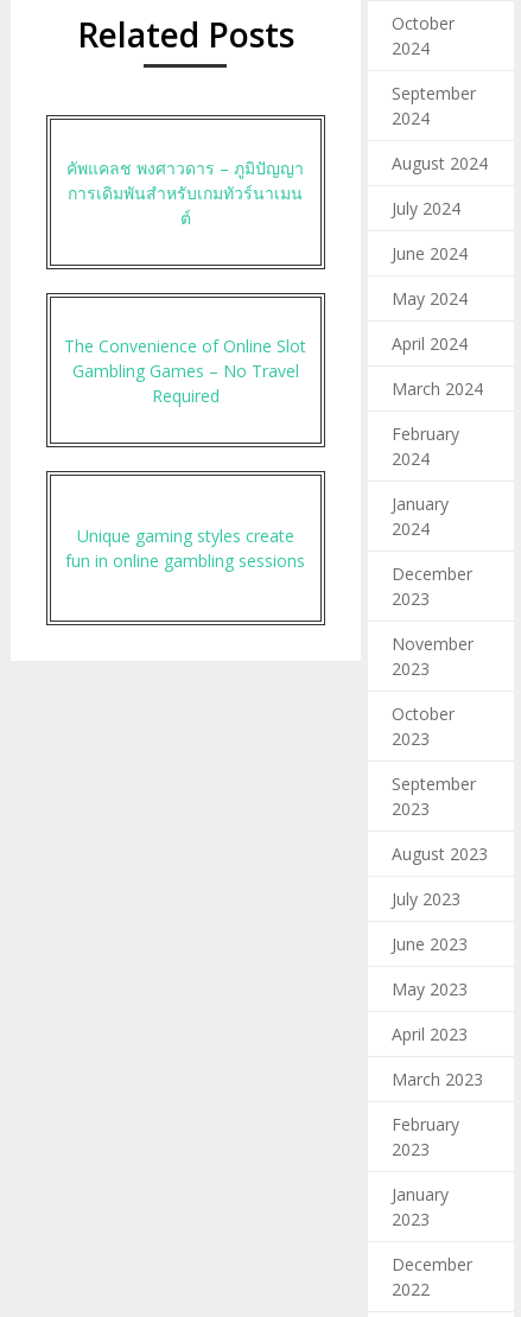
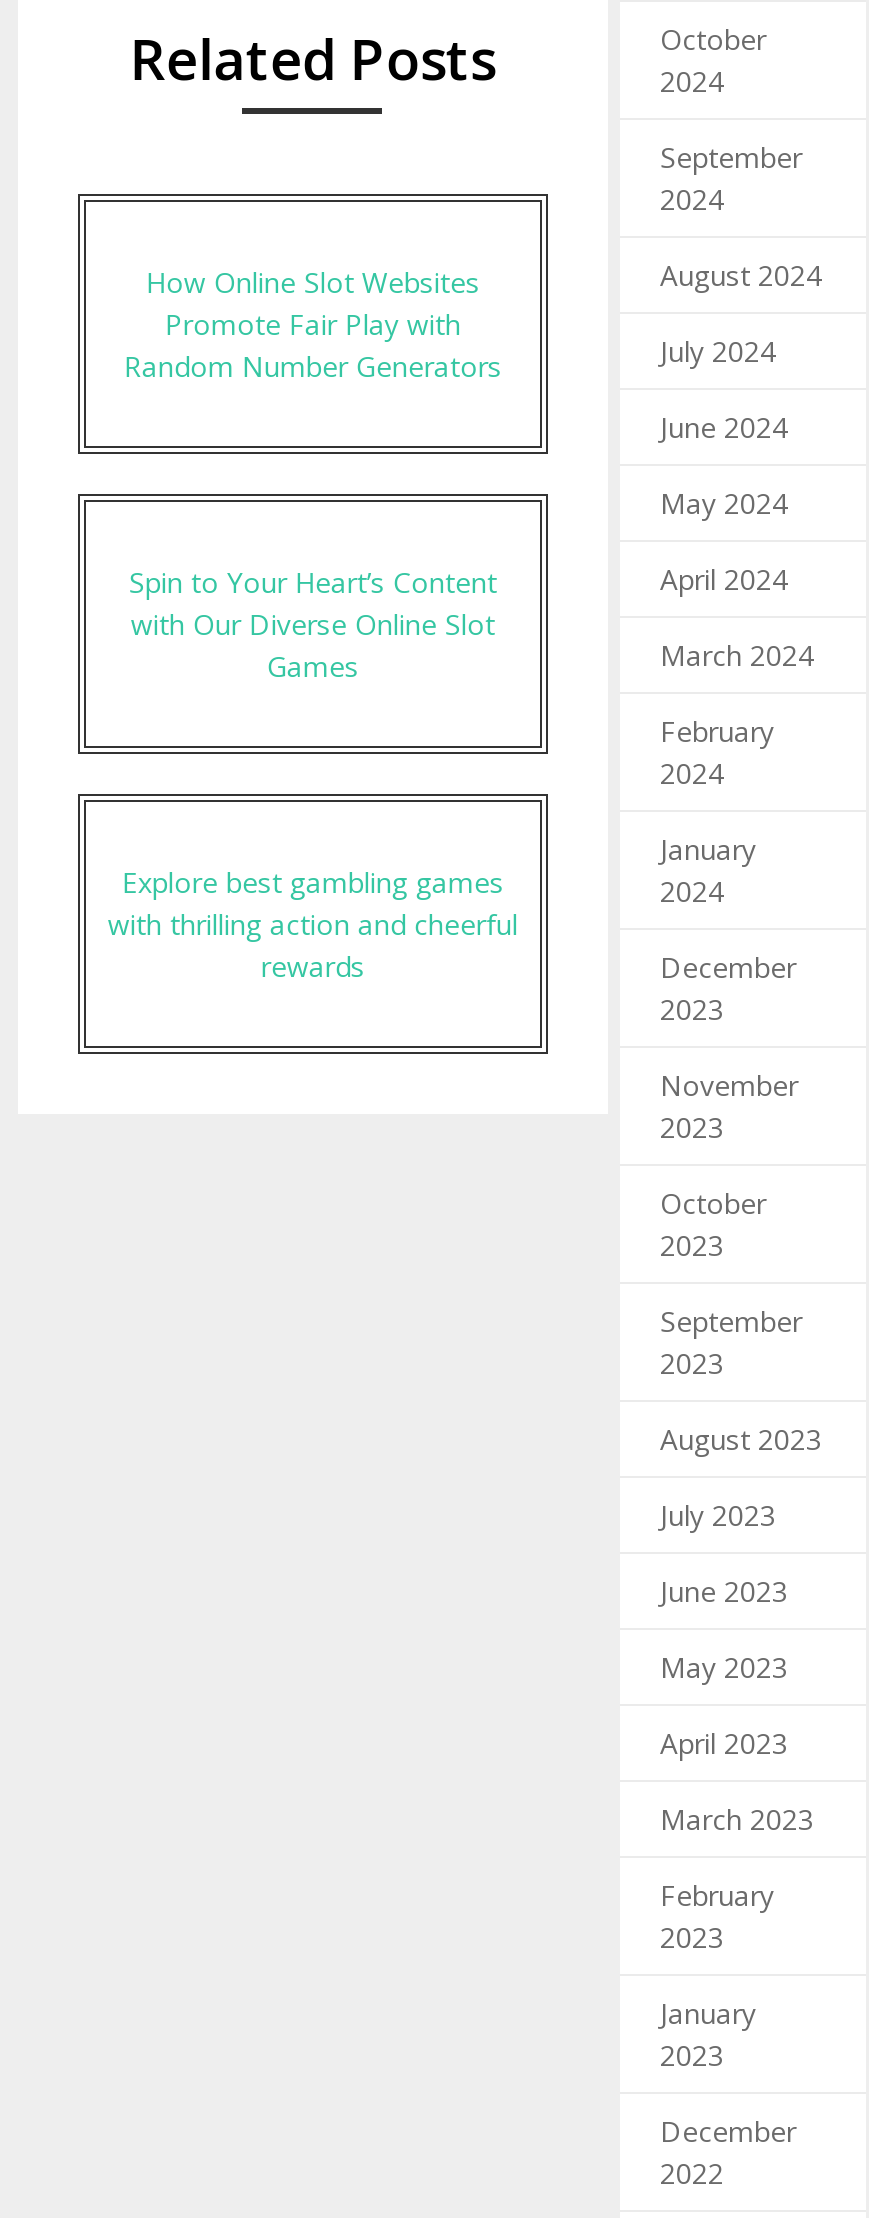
[67,156,304,228] คัพแคลช พงศาวดาร – ภูมิปัญญา | การเดิมพันสำหรับเกมทัวร์นาเมน | ต์ -> [124,263,502,385] How Online Slot Websites | Promote Fair Play with | Random Number Generators
[65,334,307,406] The Convenience of Online Slot | Gambling Games – No Travel | Required -> [129,563,497,685] Spin to Your Heart’s Content | with Our Diverse Online Slot | Games
[66,524,305,572] Unique gaming styles create | fun in online gambling sessions -> [108,863,518,985] Explore best gambling games | with thrilling action and cheerful | rewards

